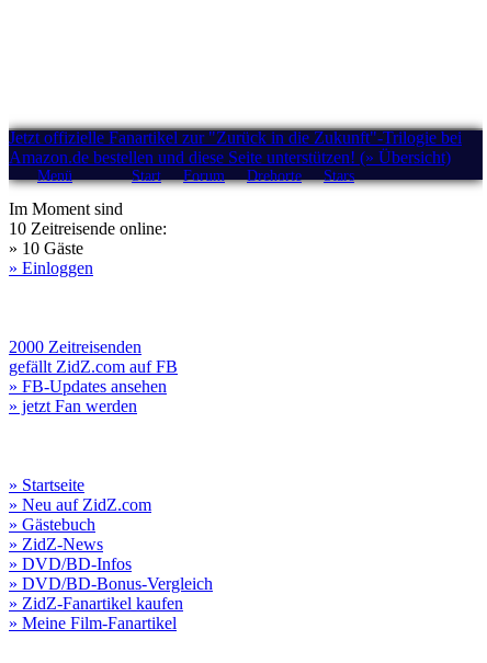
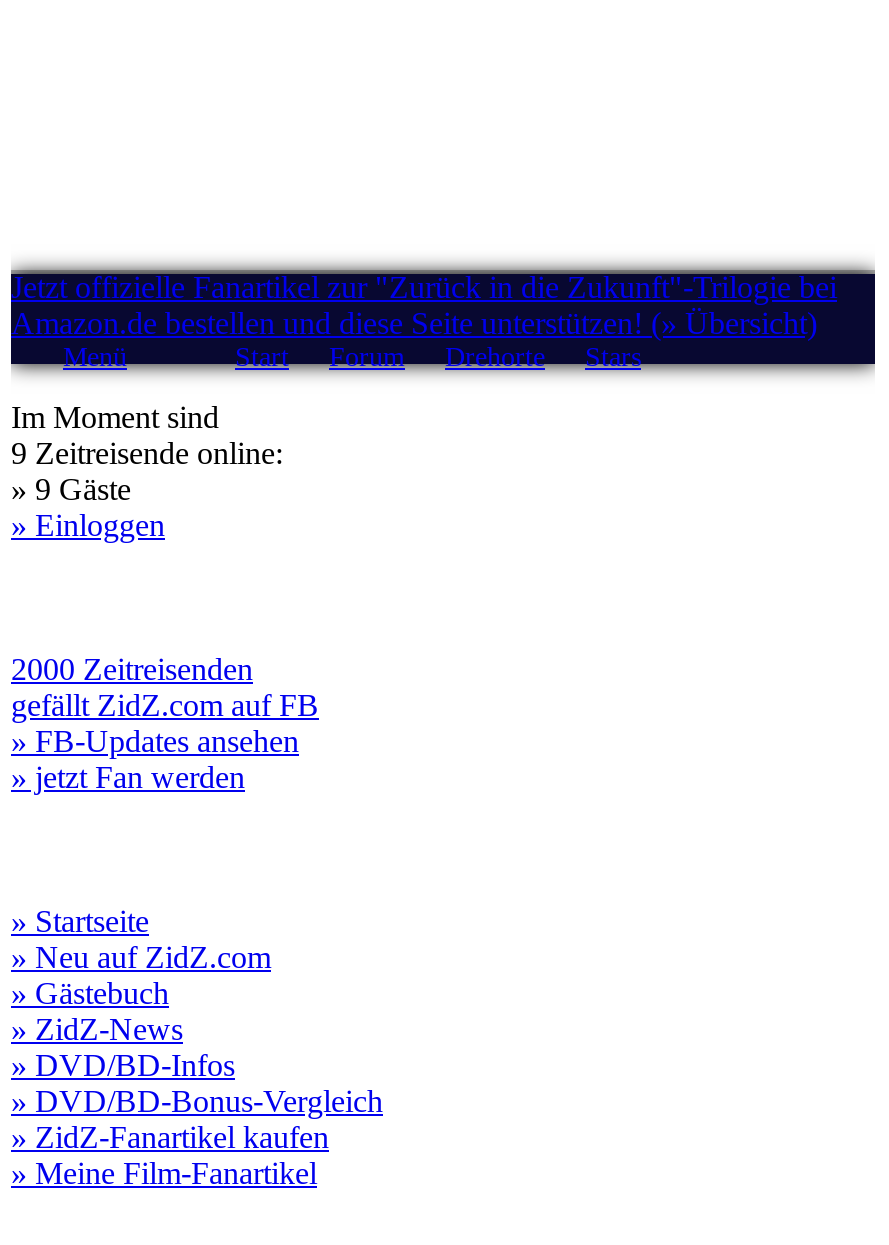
[9,219,167,238] 10 Zeitreisende online: -> [11,436,283,470] 9 Zeitreisende online:
[9,239,83,258] » 10 Gäste -> [11,472,131,506] » 9 Gäste

